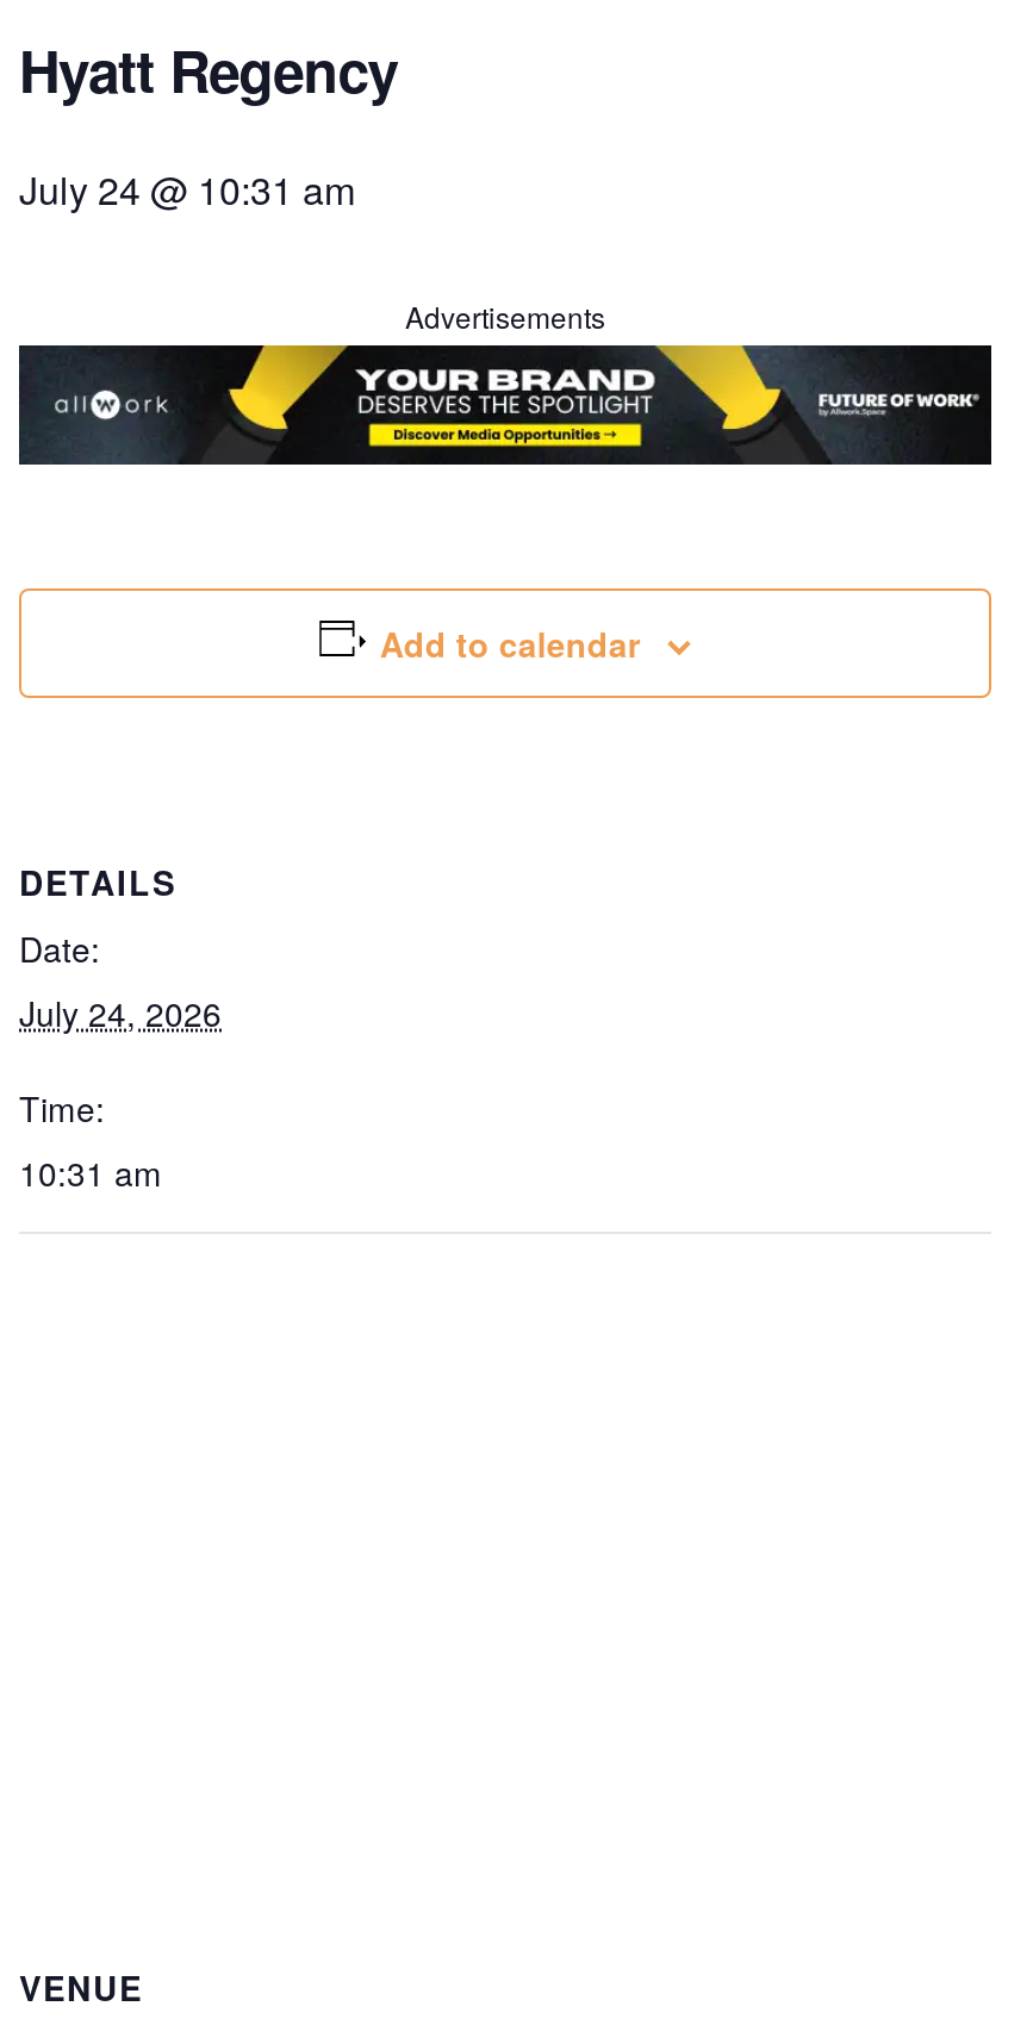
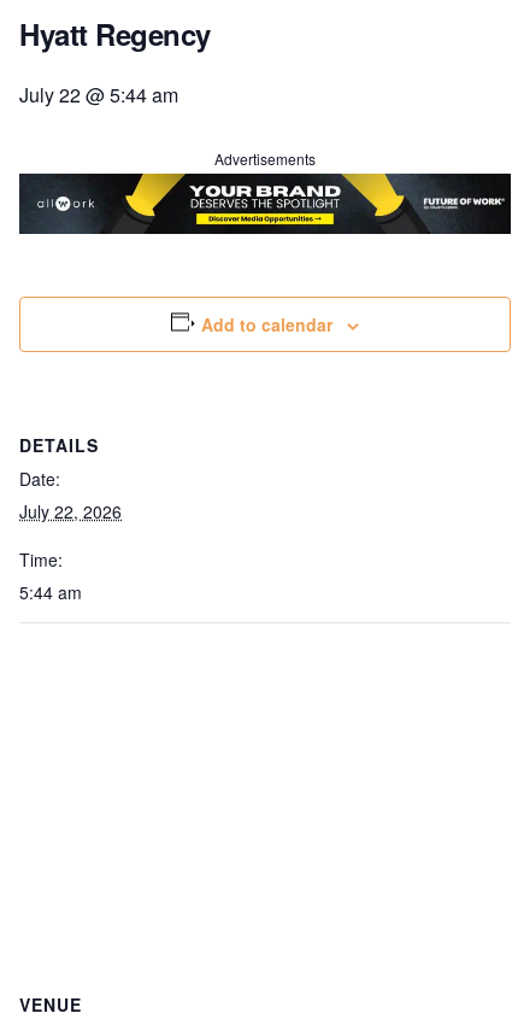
[19,161,355,216] July 24 @ 10:31 am -> [19,80,178,108] July 22 @ 5:44 am
[19,988,222,1036] July 24, 2026 -> [19,499,122,523] July 22, 2026
[19,1148,162,1195] 10:31 am -> [19,580,82,604] 5:44 am

